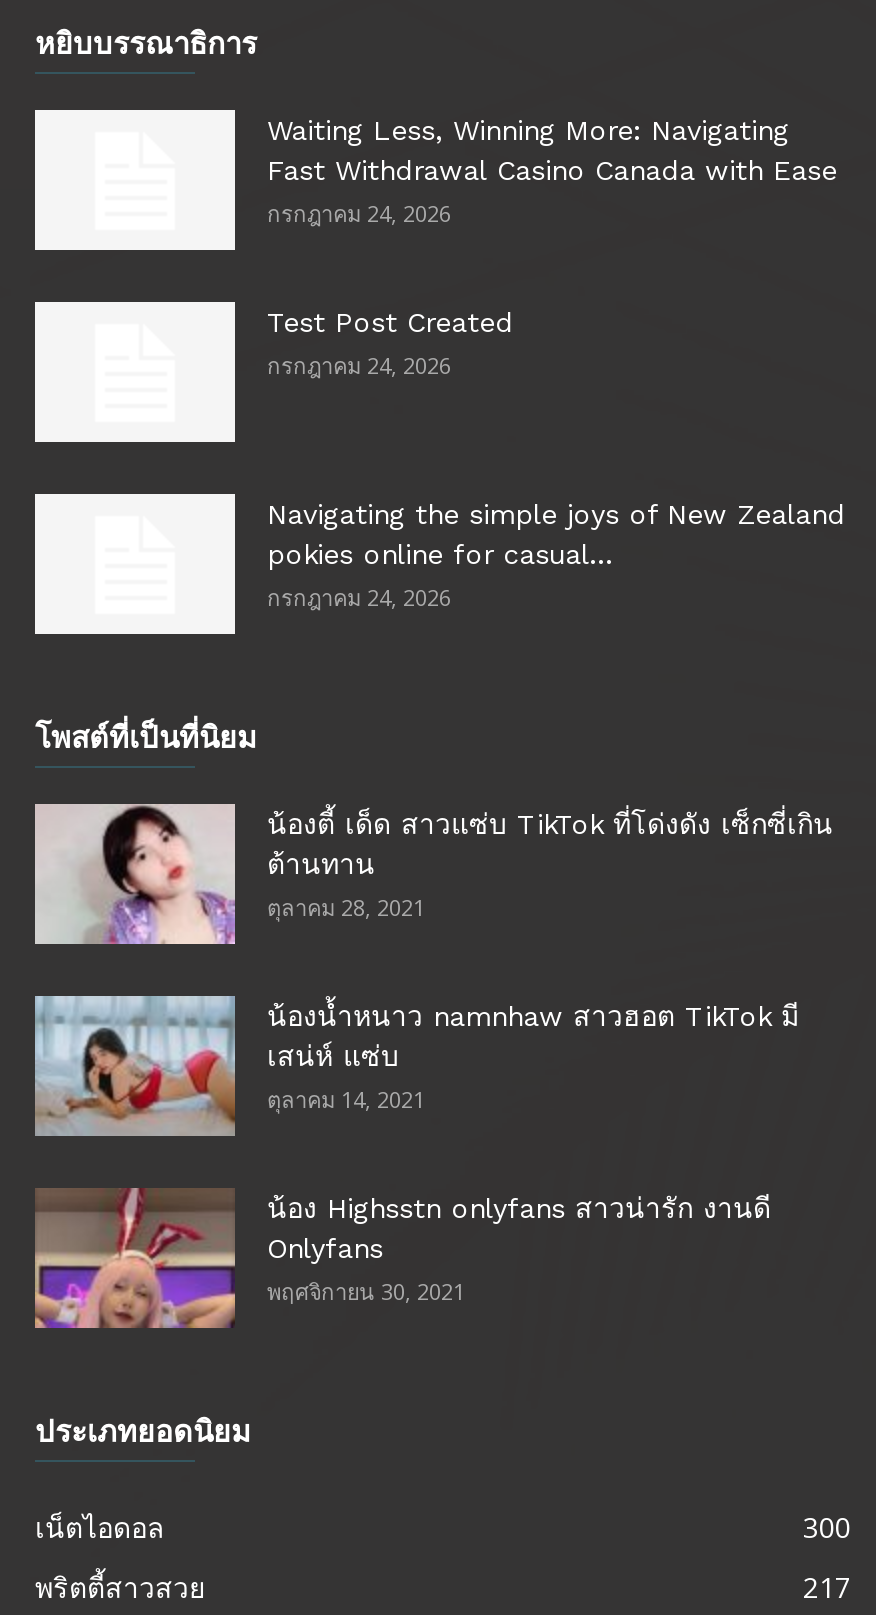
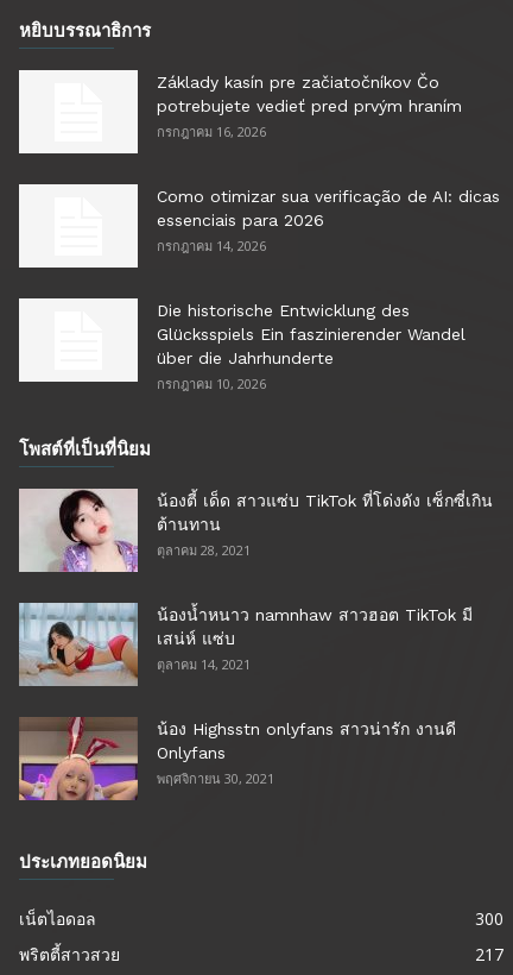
[267,114,837,228] Waiting Less, Winning More: Navigating | Fast Withdrawal Casino Canada with Ease | กรกฎาคม 24, 2026 -> [157,72,462,140] Základy kasín pre začiatočníkov Čo | potrebujete vedieť pred prvým hraním | กรกฎาคม 16, 2026
[267,306,513,380] Test Post Created | กรกฎาคม 24, 2026 -> [157,187,500,254] Como otimizar sua verificação de AI: dicas | essenciais para 2026 | กรกฎาคม 14, 2026
[267,498,845,612] Navigating the simple joys of New Zealand | pokies online for casual... | กรกฎาคม 24, 2026 -> [157,301,465,392] Die historische Entwicklung des | Glücksspiels Ein faszinierender Wandel | über die Jahrhunderte | กรกฎาคม 10, 2026

